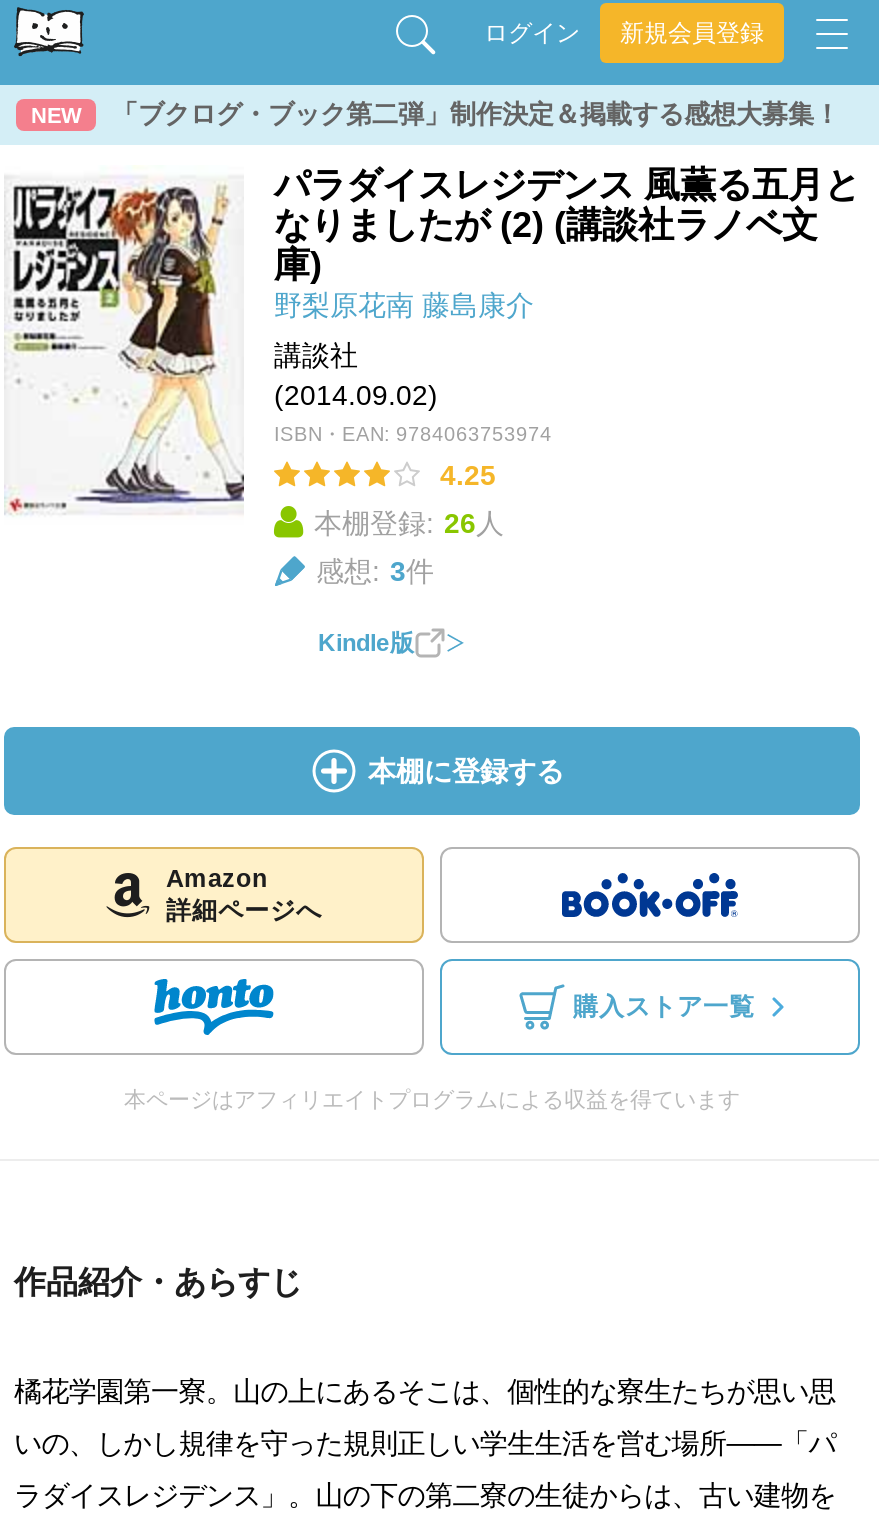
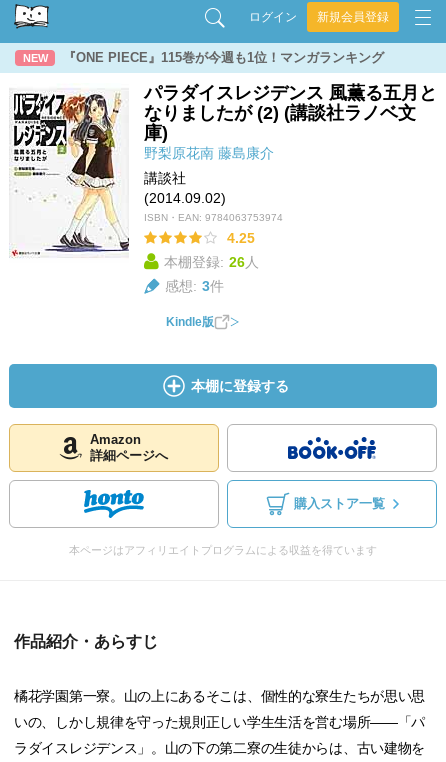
[112,99,840,129] 「ブクログ・ブック第二弾」制作決定＆掲載する感想大募集！ -> [63,50,384,65] 『ONE PIECE』115巻が今週も1位！マンガランキング

